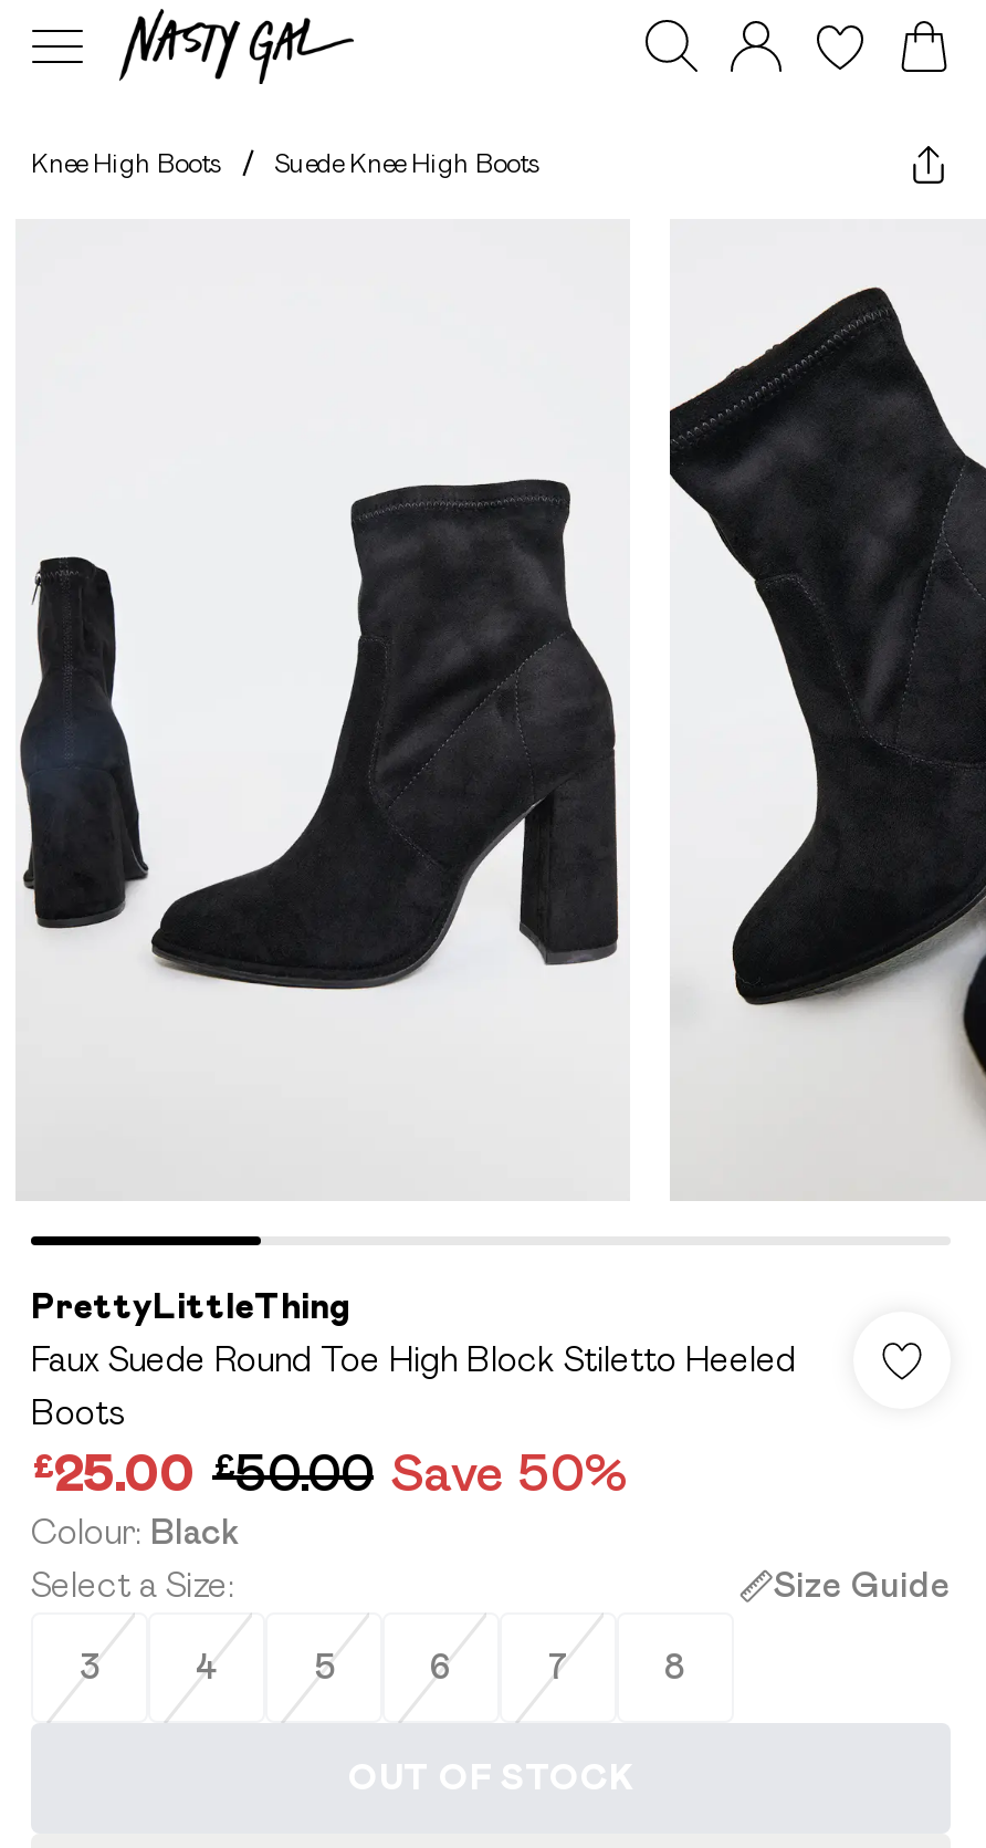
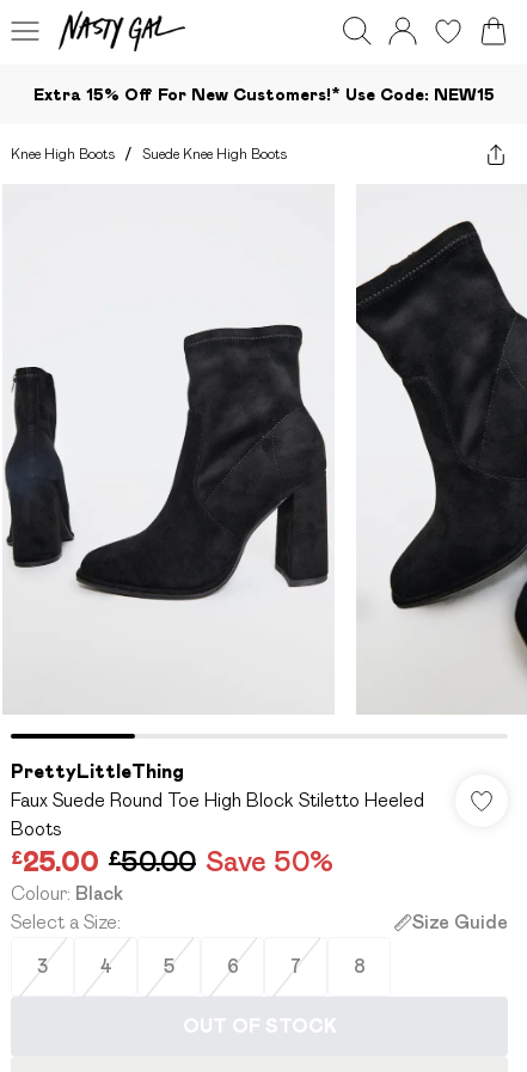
none -> [33,84,495,103] Extra 15% Off For New Customers!* Use Code: NEW15

